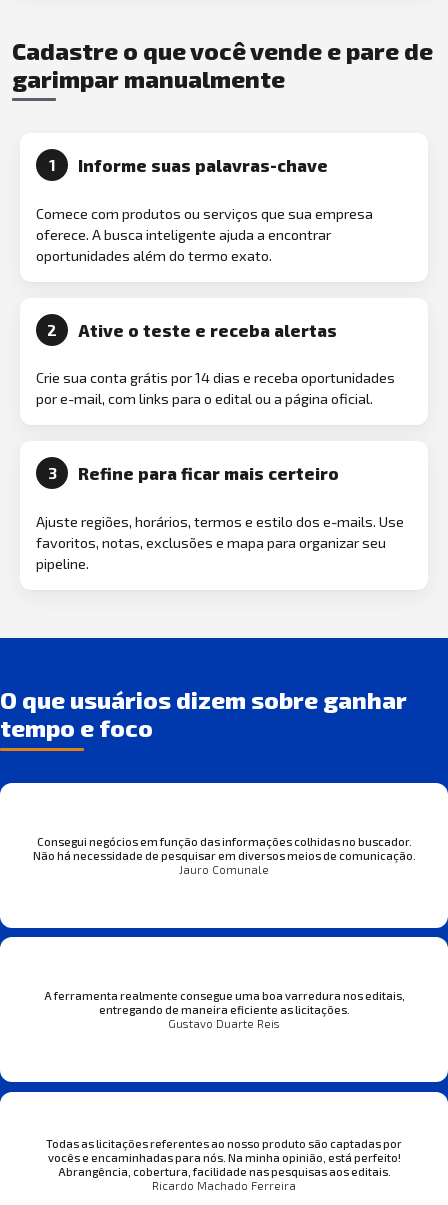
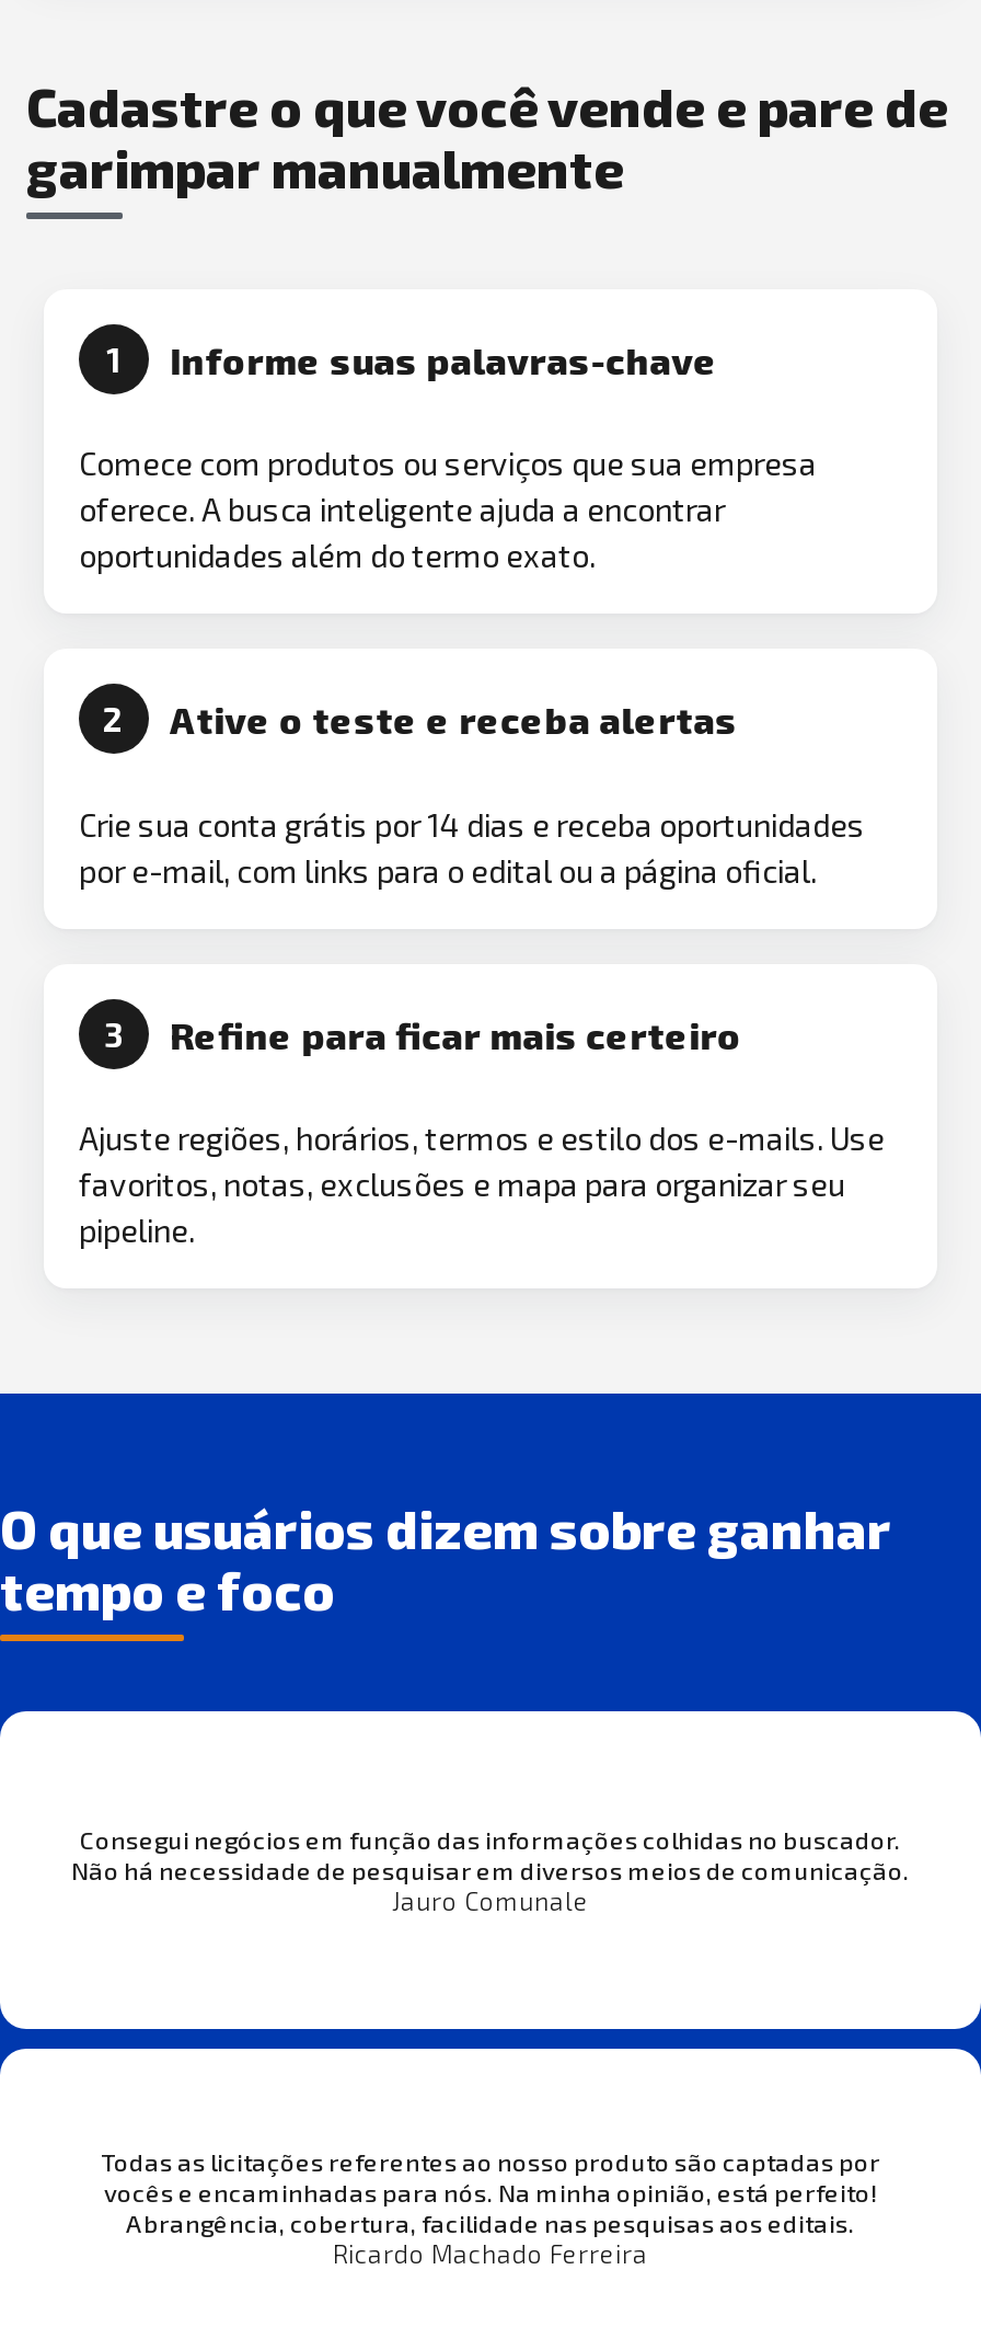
[43,989,404,1030] A ferramenta realmente consegue uma boa varredura nos editais, | entregando de maneira eficiente as licitações. | Gustavo Duarte Reis -> none

